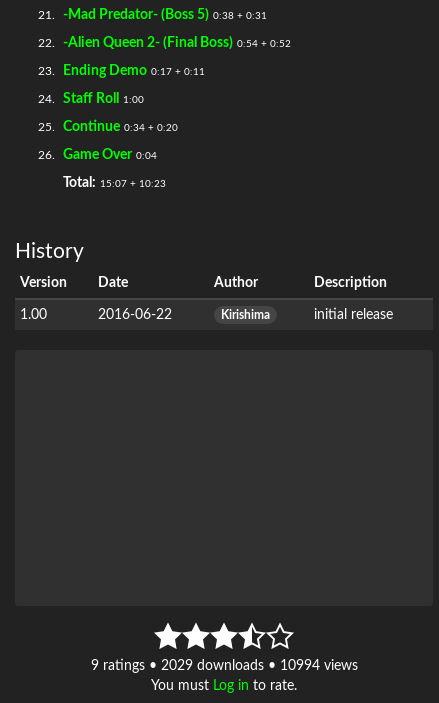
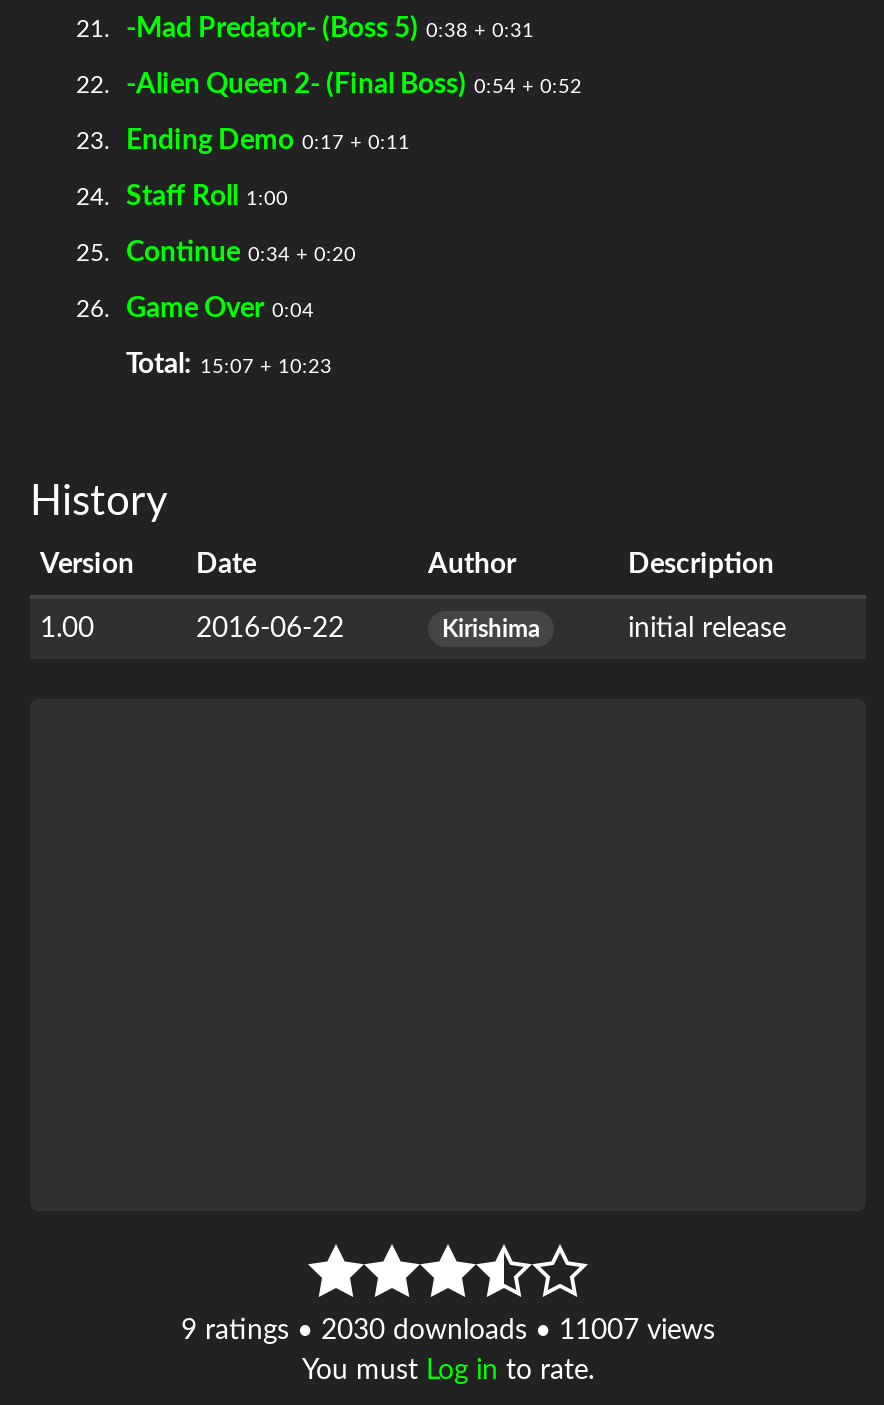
[90,659,357,673] 9 ratings • 2029 downloads • 10994 views -> [181,1317,715,1345] 9 ratings • 2030 downloads • 11007 views

